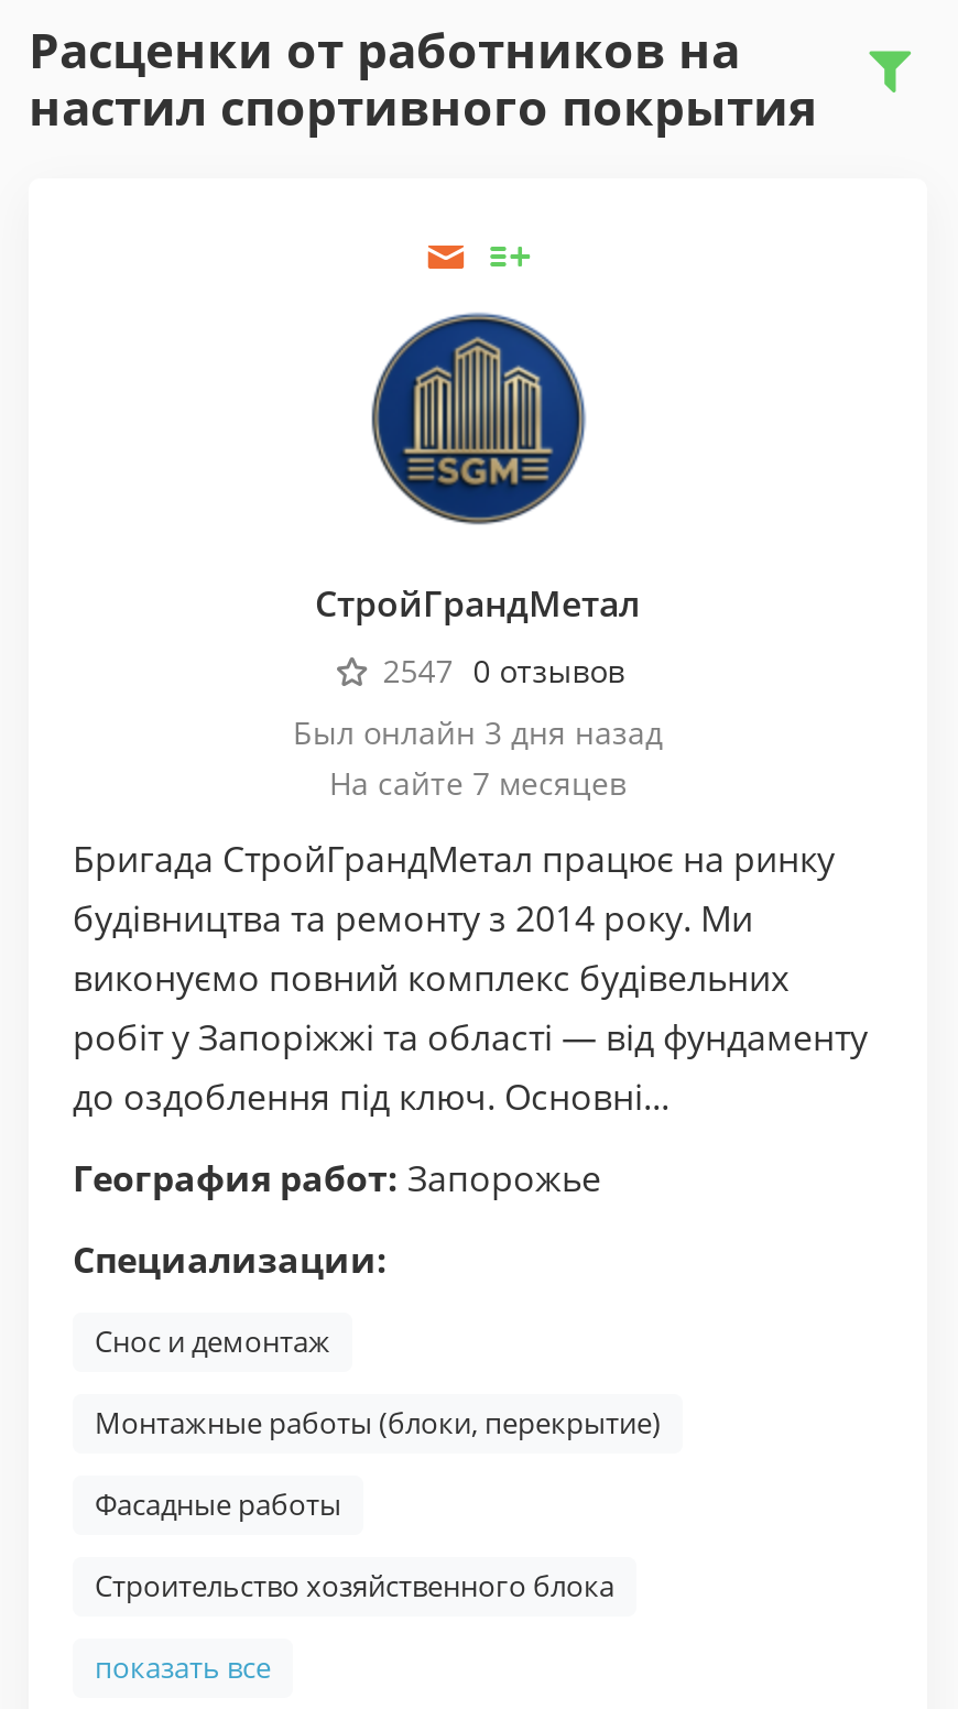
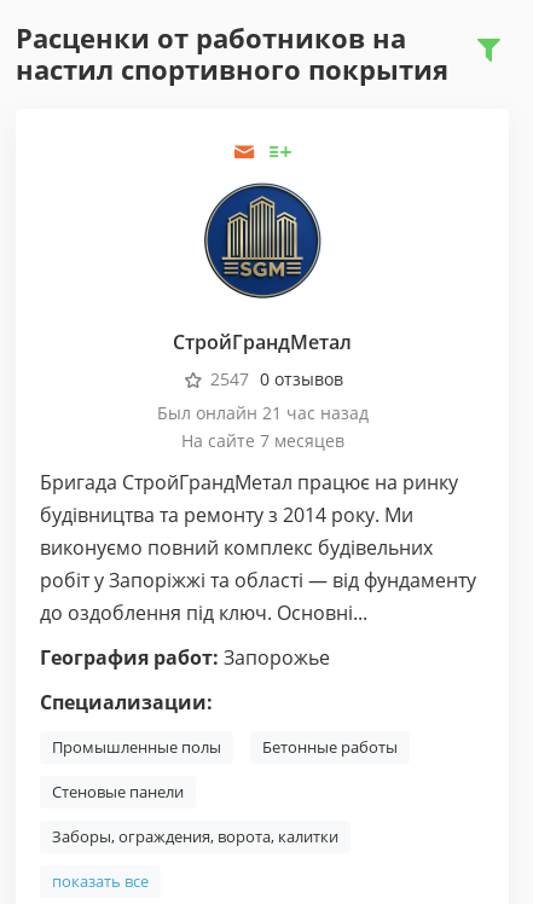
[293,711,663,753] Был онлайн 3 дня назад -> [157,401,368,424] Был онлайн 21 час назад
[95,1321,661,1605] Снос и демонтаж | Монтажные работы (блоки, перекрытие) | Фасадные работы | Строительство хозяйственного блока -> [52,736,398,847] Промышленные полы | Бетонные работы | Стеновые панели | Заборы, ограждения, ворота, калитки

